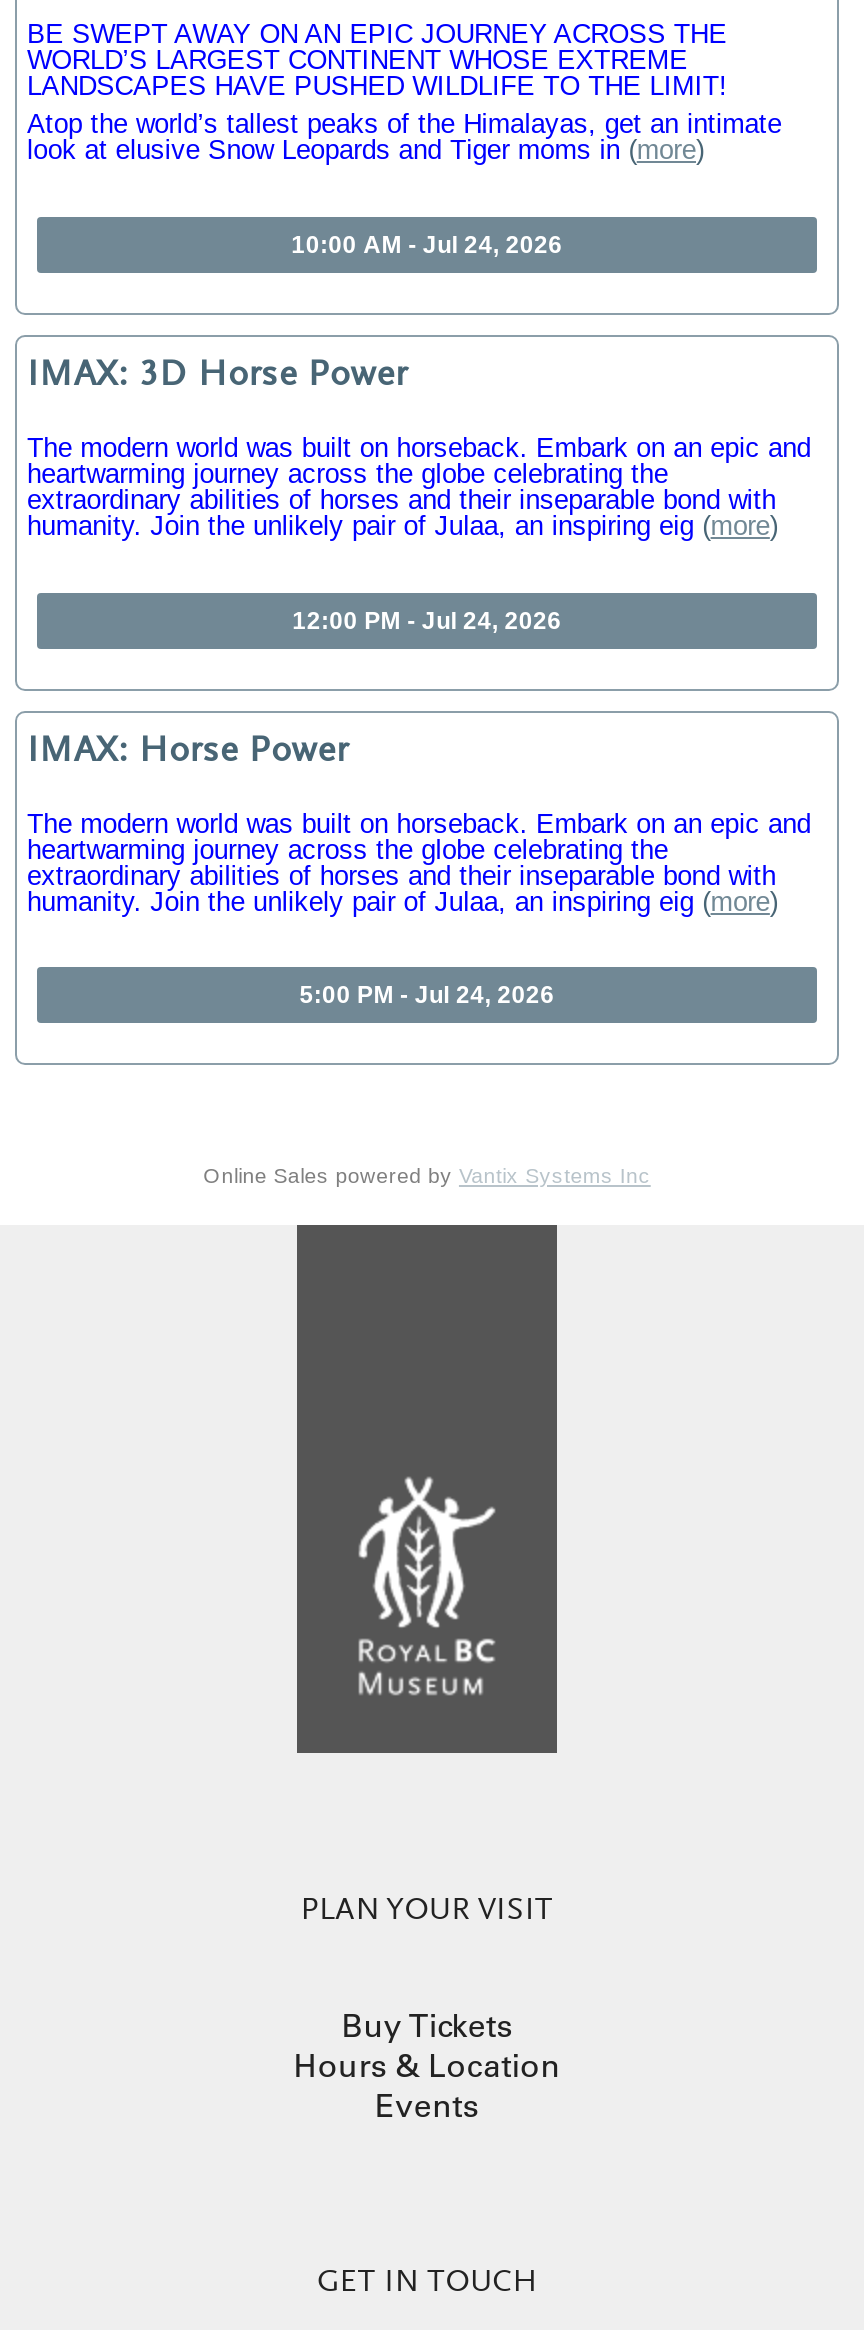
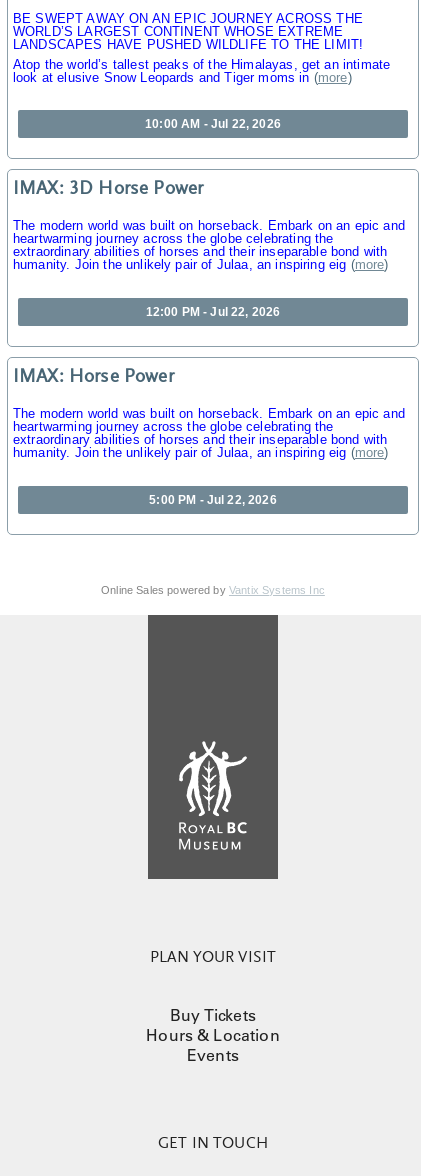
[291,230,563,258] 10:00 AM - Jul 24, 2026 -> [145,117,281,131] 10:00 AM - Jul 22, 2026
[292,606,562,634] 12:00 PM - Jul 24, 2026 -> [146,305,280,319] 12:00 PM - Jul 22, 2026
[299,981,555,1009] 5:00 PM - Jul 24, 2026 -> [149,493,277,507] 5:00 PM - Jul 22, 2026

